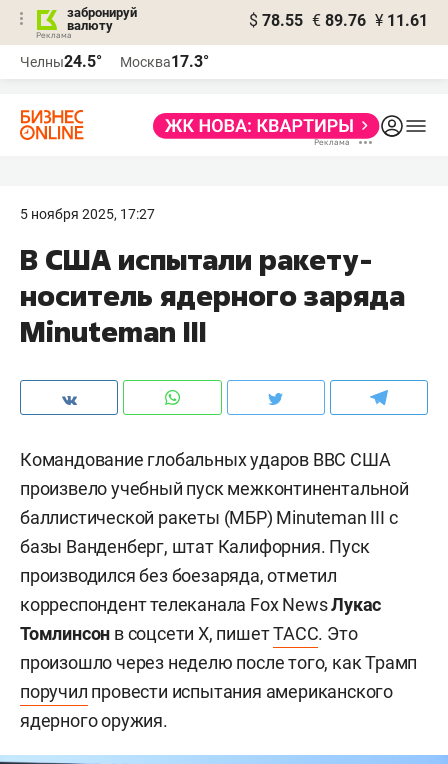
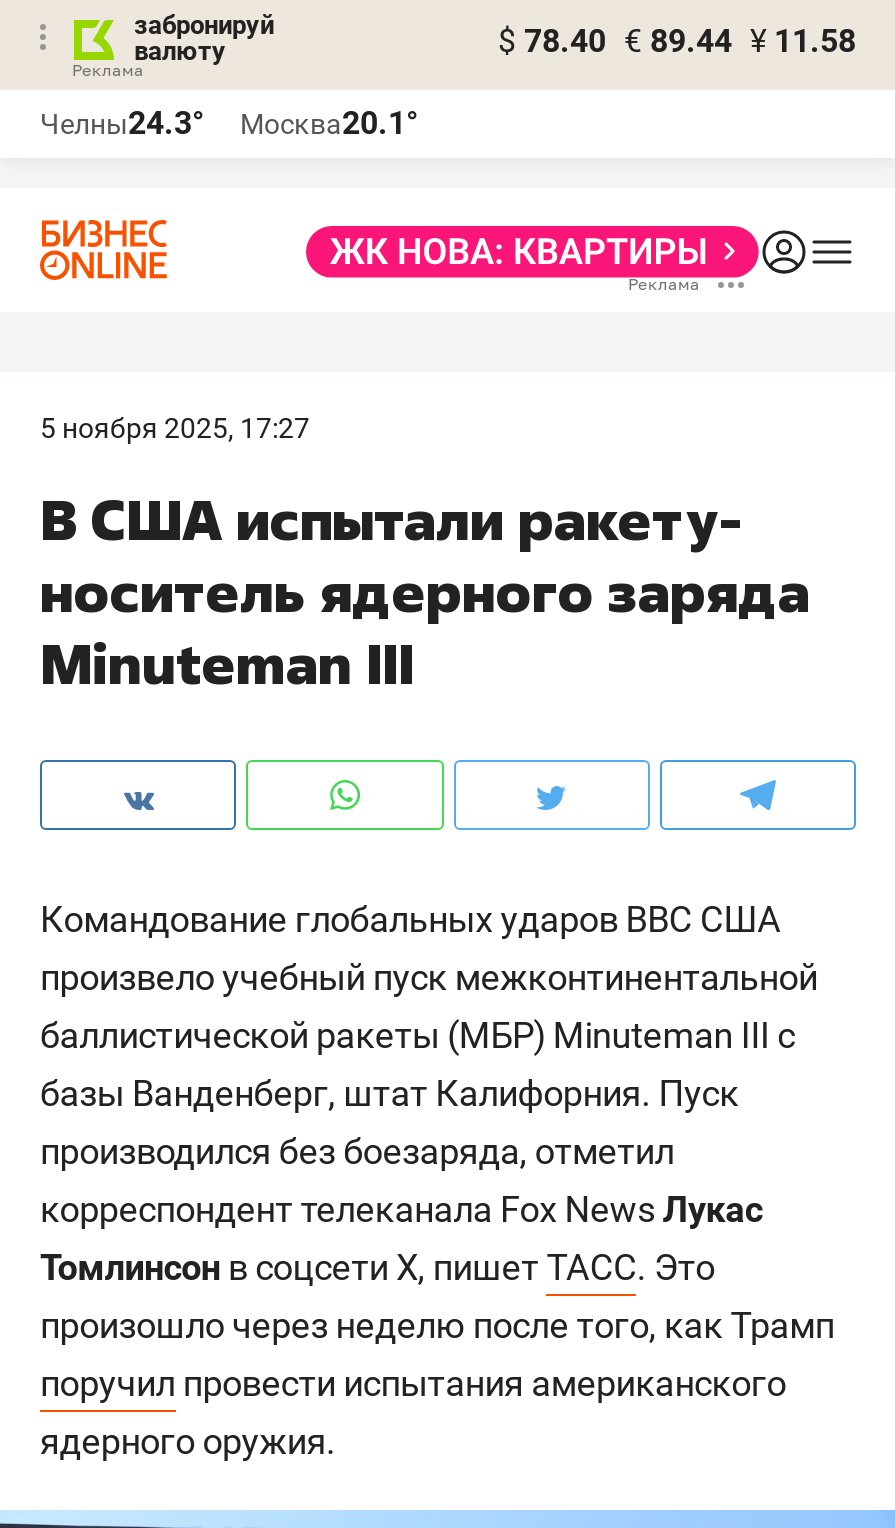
[249,11,428,30] $ 78.55 € 89.76 ¥ 11.61 -> [498,22,856,60] $ 78.40 € 89.44 ¥ 11.58
[20,52,102,71] Челны24.5° -> [40,104,204,142] Челны24.3°
[120,52,209,71] Москва17.3° -> [240,104,418,142] Москва20.1°

